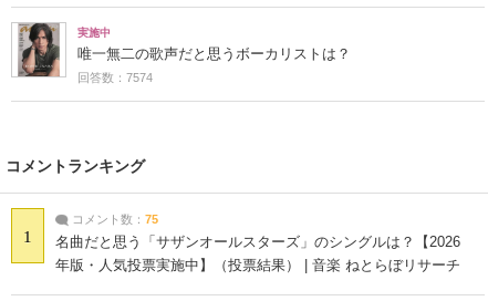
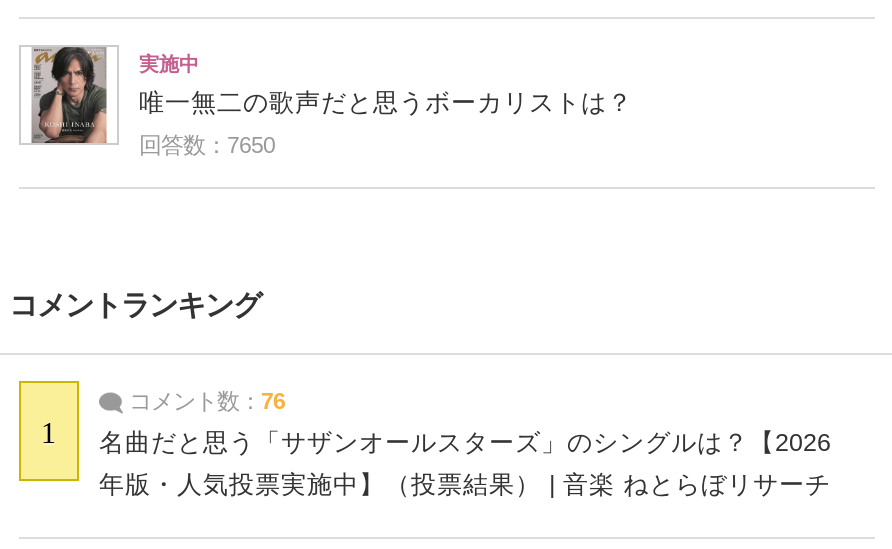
[77,71,153,84] 回答数：7574 -> [139,133,275,157] 回答数：7650
[69,213,158,226] コメント数：75 -> [123,389,285,413] コメント数：76

